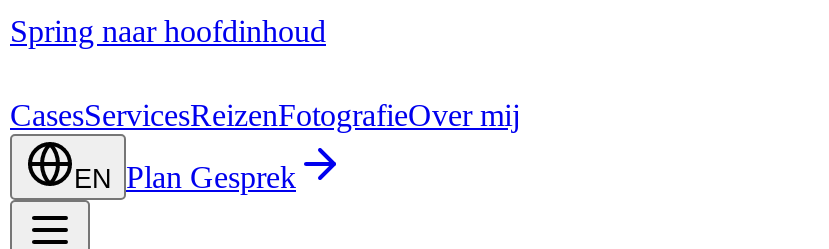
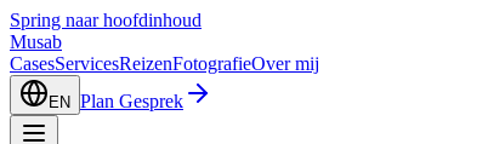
none -> [10,31,62,52] Musab

